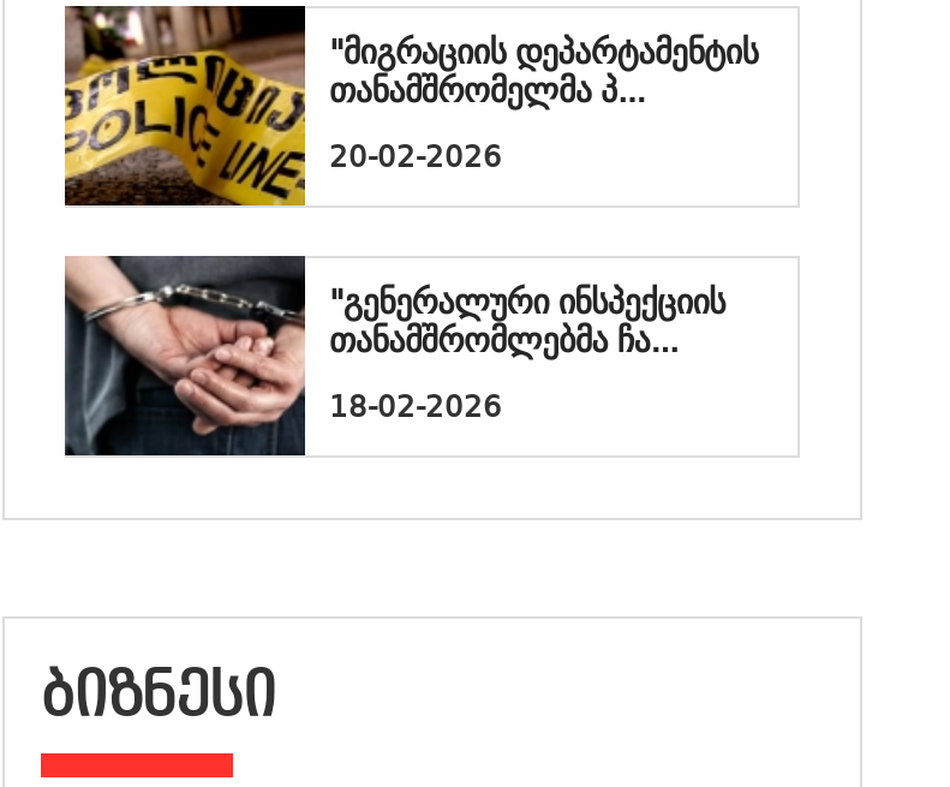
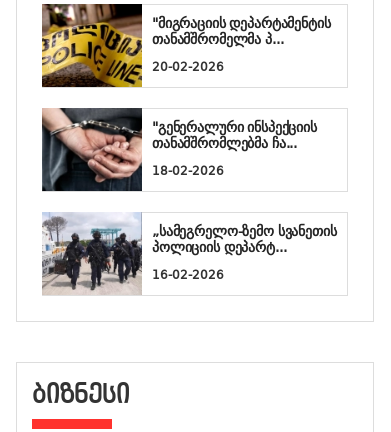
none -> [42,212,337,295] [image] | „სამეგრელო-ზემო სვანეთის | პოლიციის დეპარტ... | 16-02-2026

